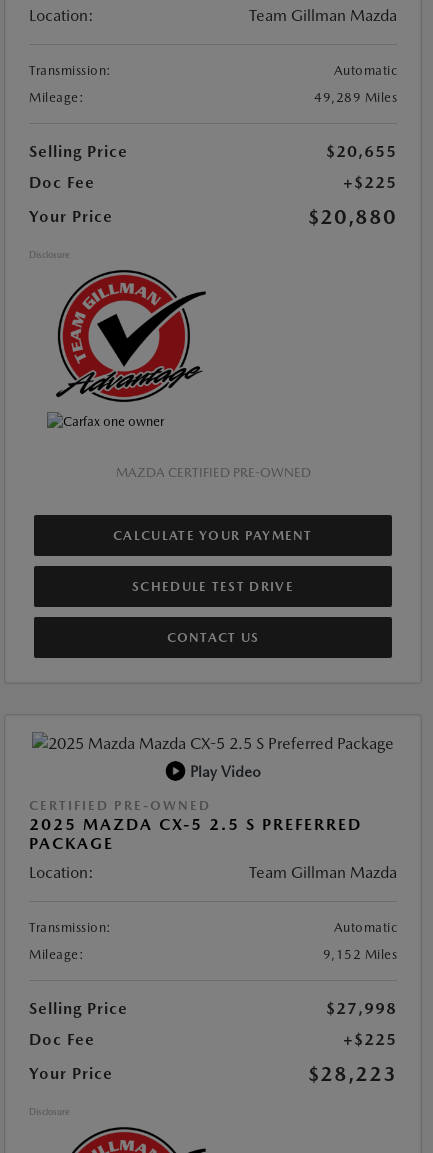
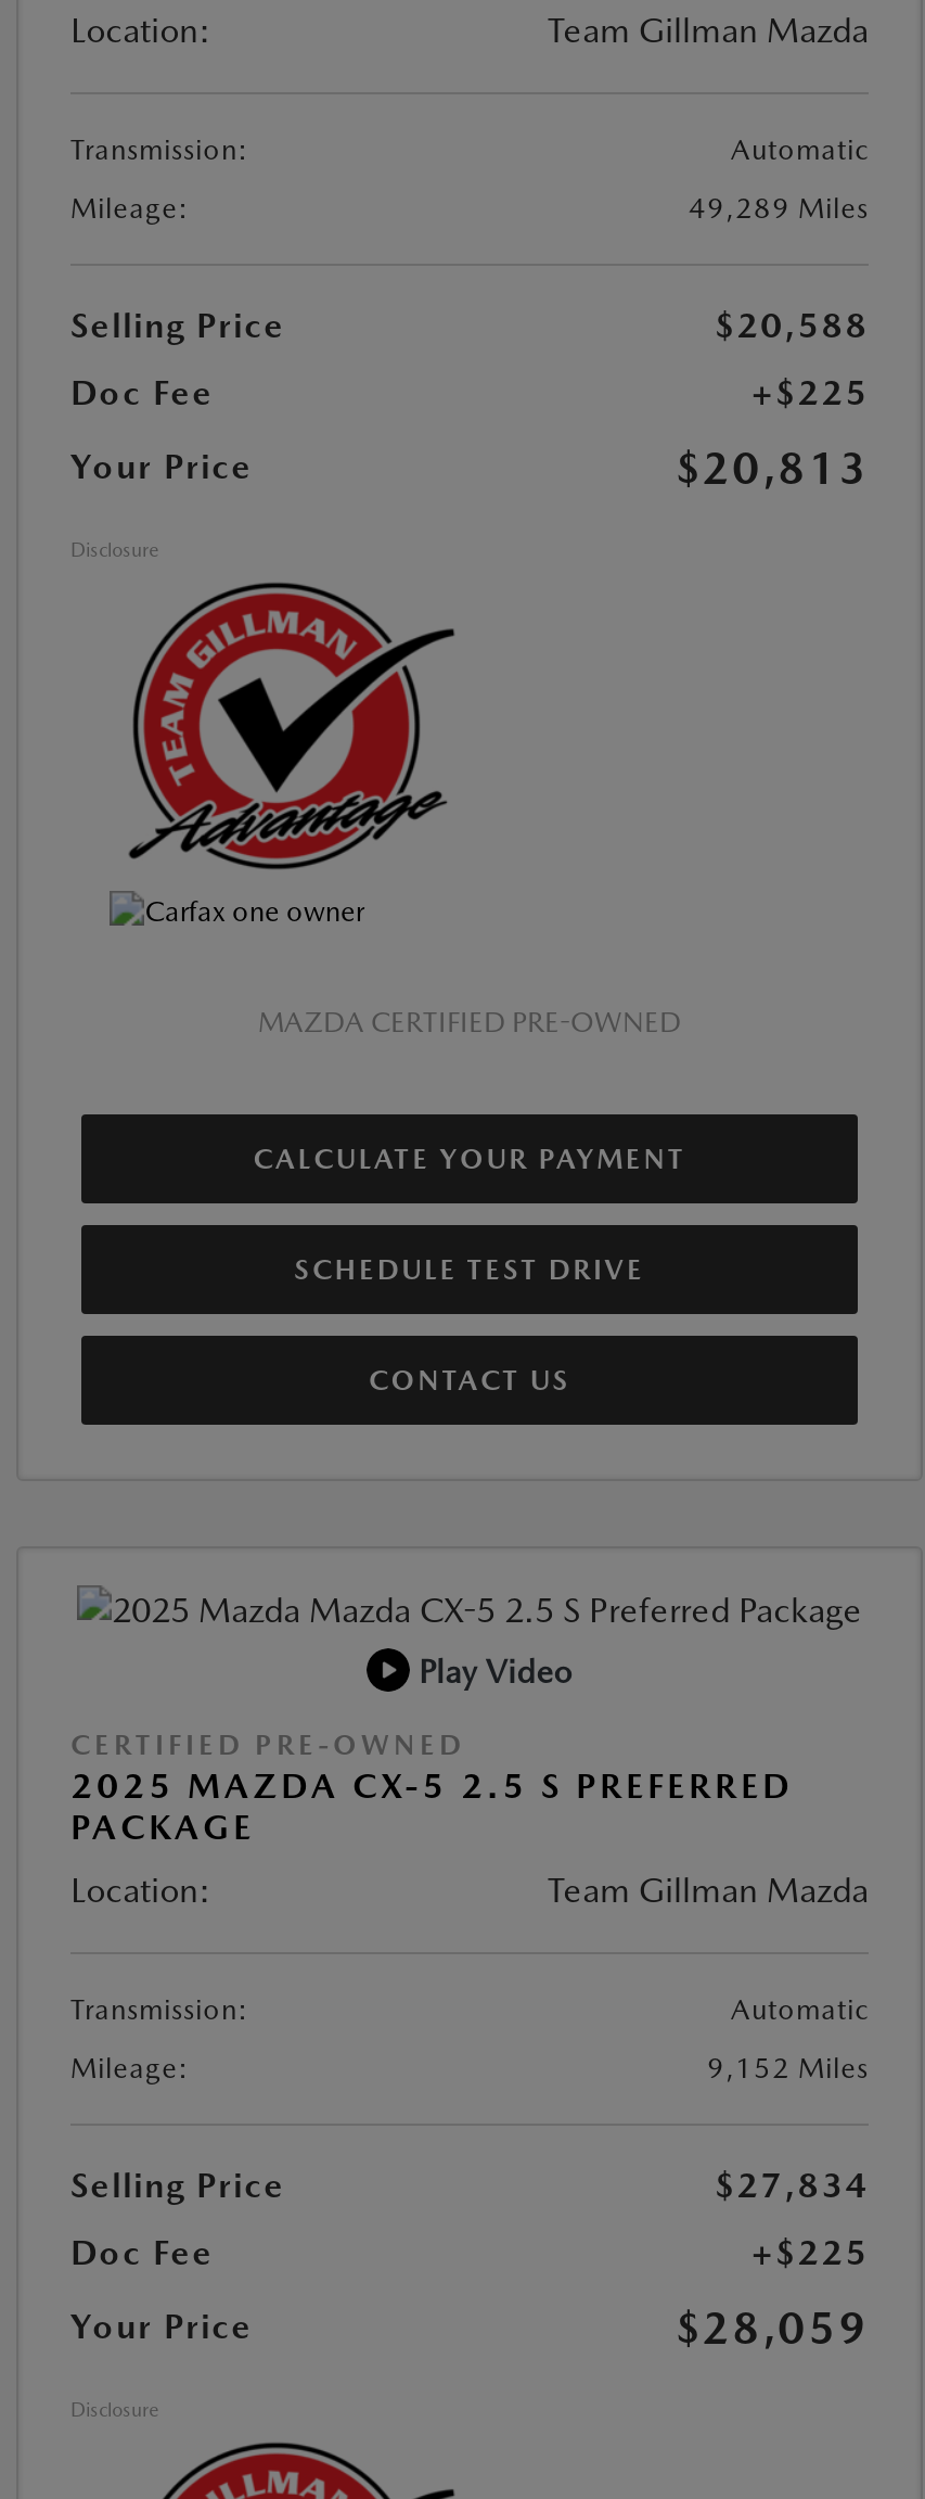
[326,142,397,161] $20,655 -> [715,304,869,345] $20,588
[308,205,397,229] $20,880 -> [676,441,869,493] $20,813
[326,999,397,1018] $27,998 -> [715,2166,869,2207] $27,834
[308,1062,397,1086] $28,223 -> [676,2303,869,2355] $28,059

